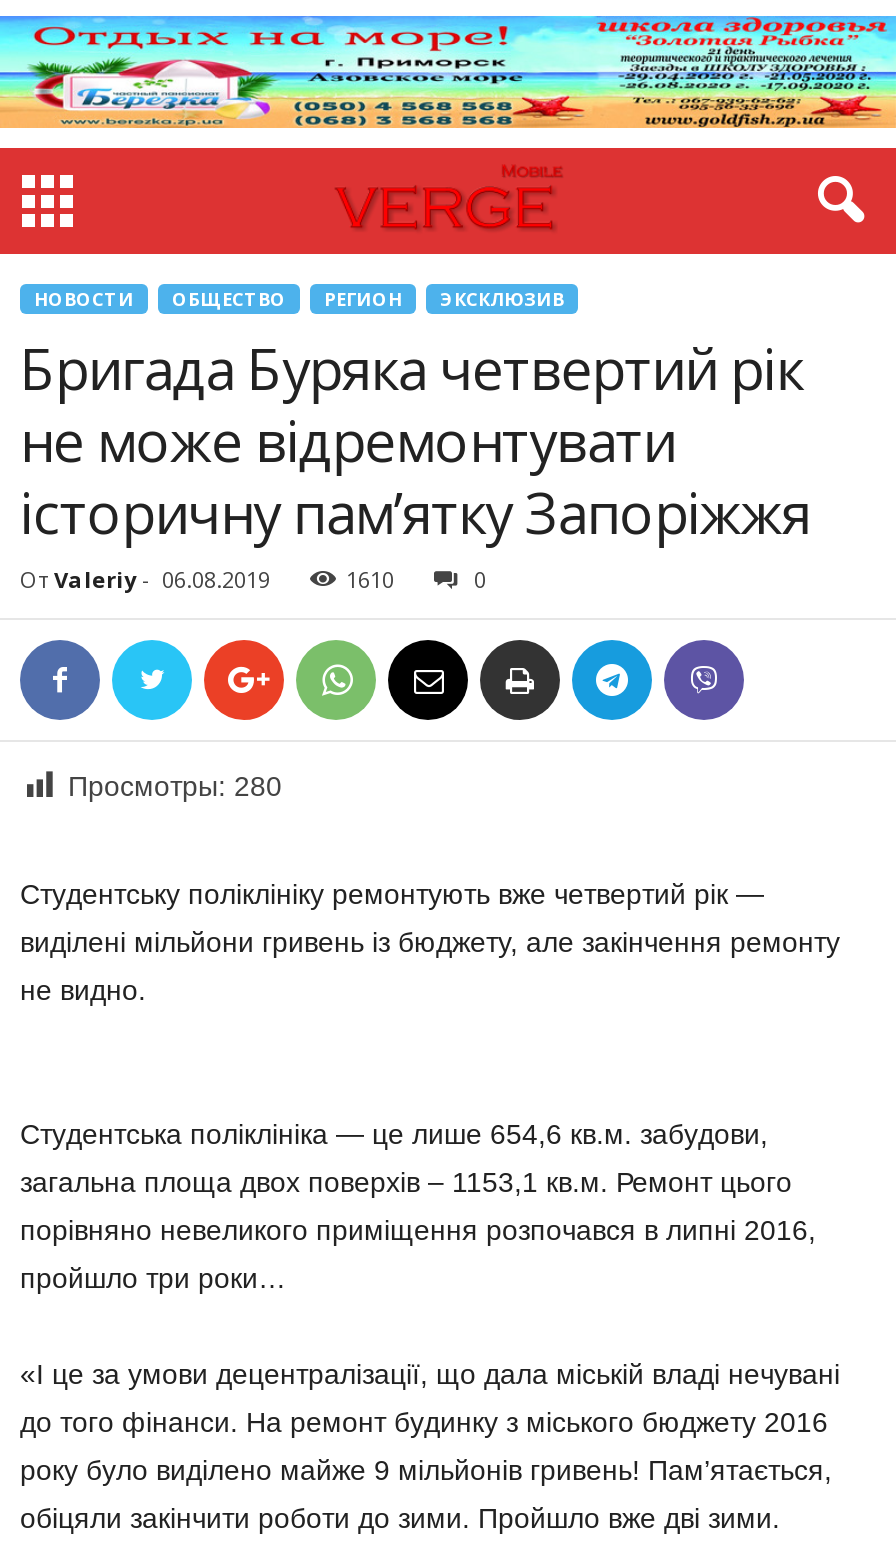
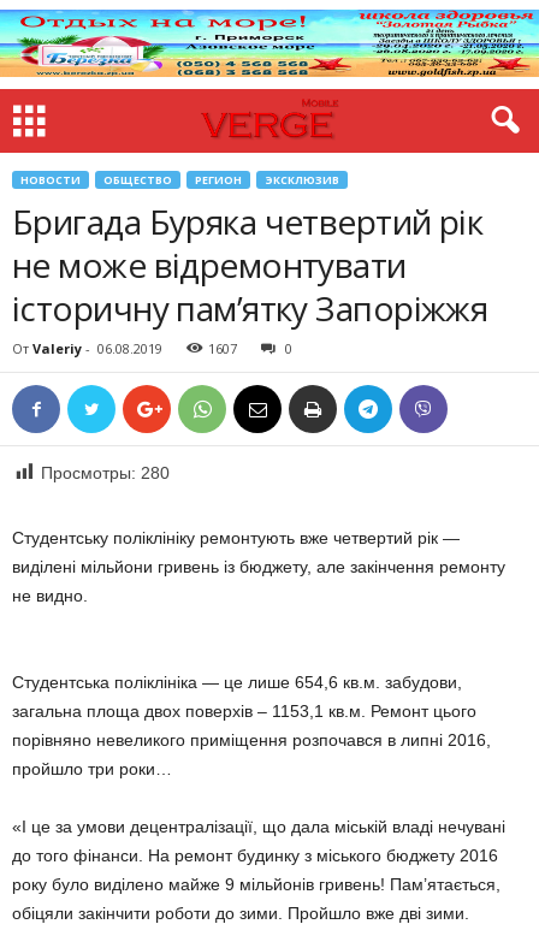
[346,564,394,594] 1610 -> [208,339,237,357] 1607

